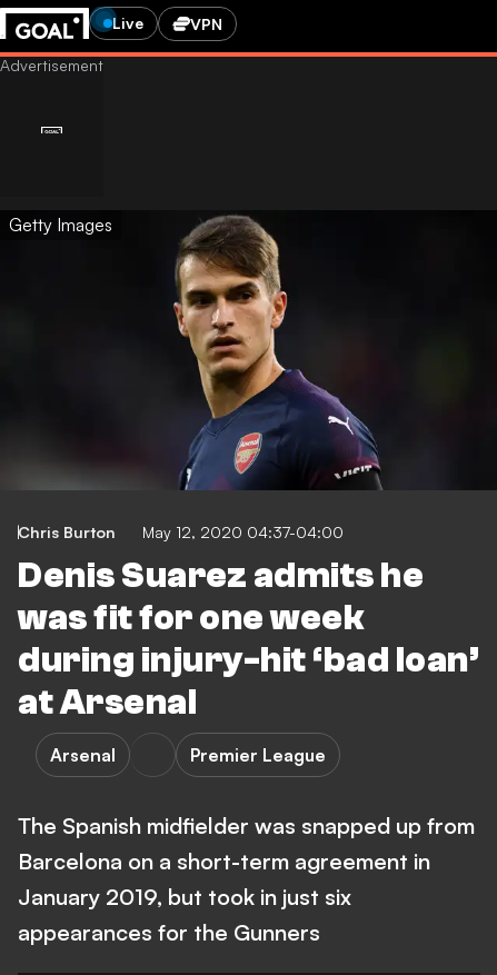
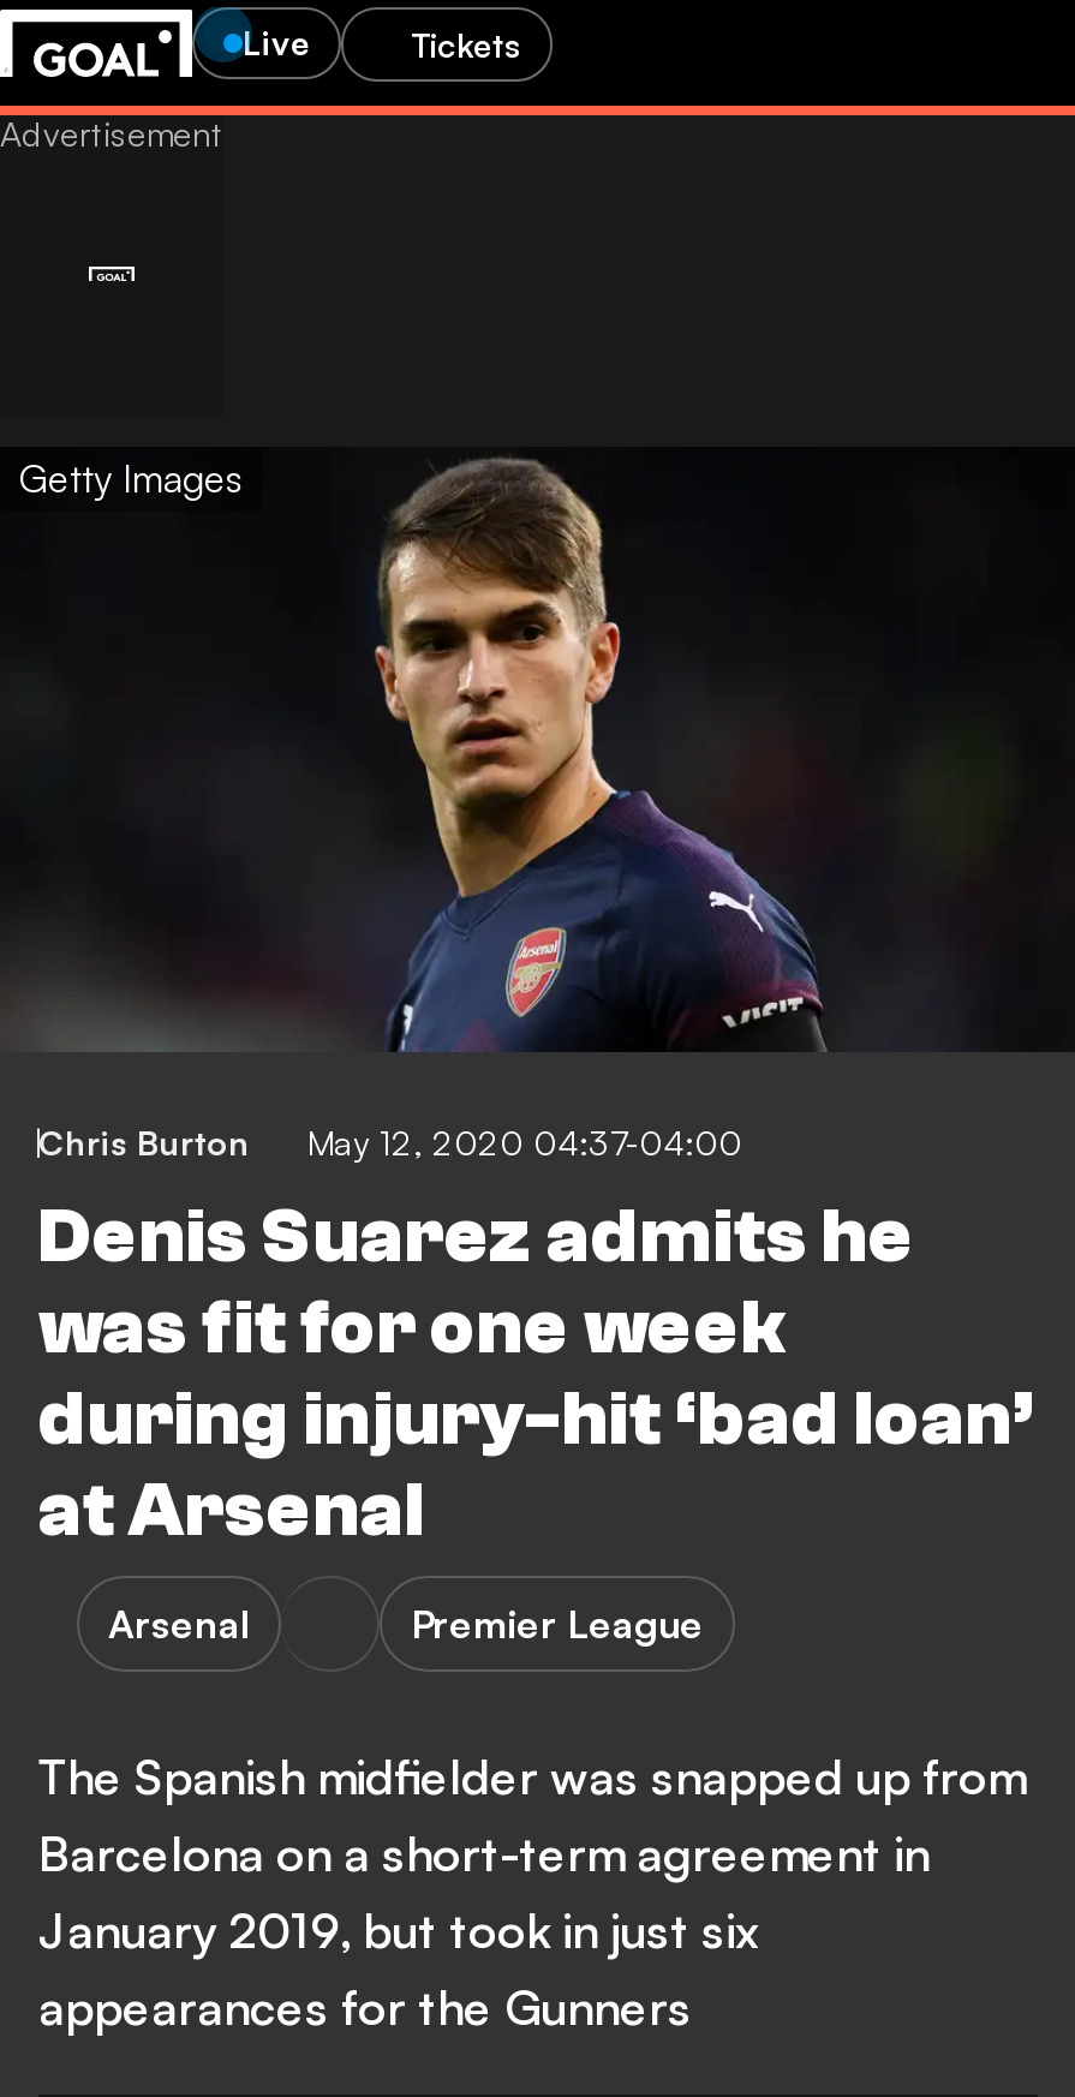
[190,14,222,33] VPN -> [411,23,521,64] Tickets

